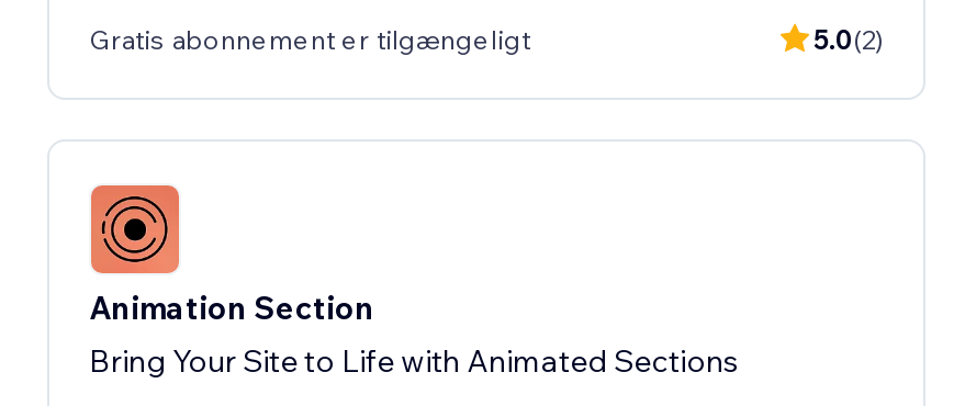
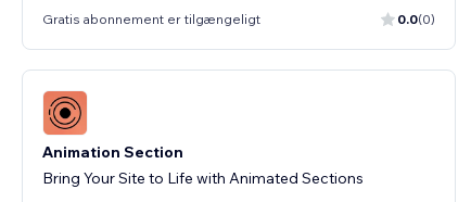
[813,22,884,55] 5.0(2) -> [397,11,435,27] 0.0(0)

